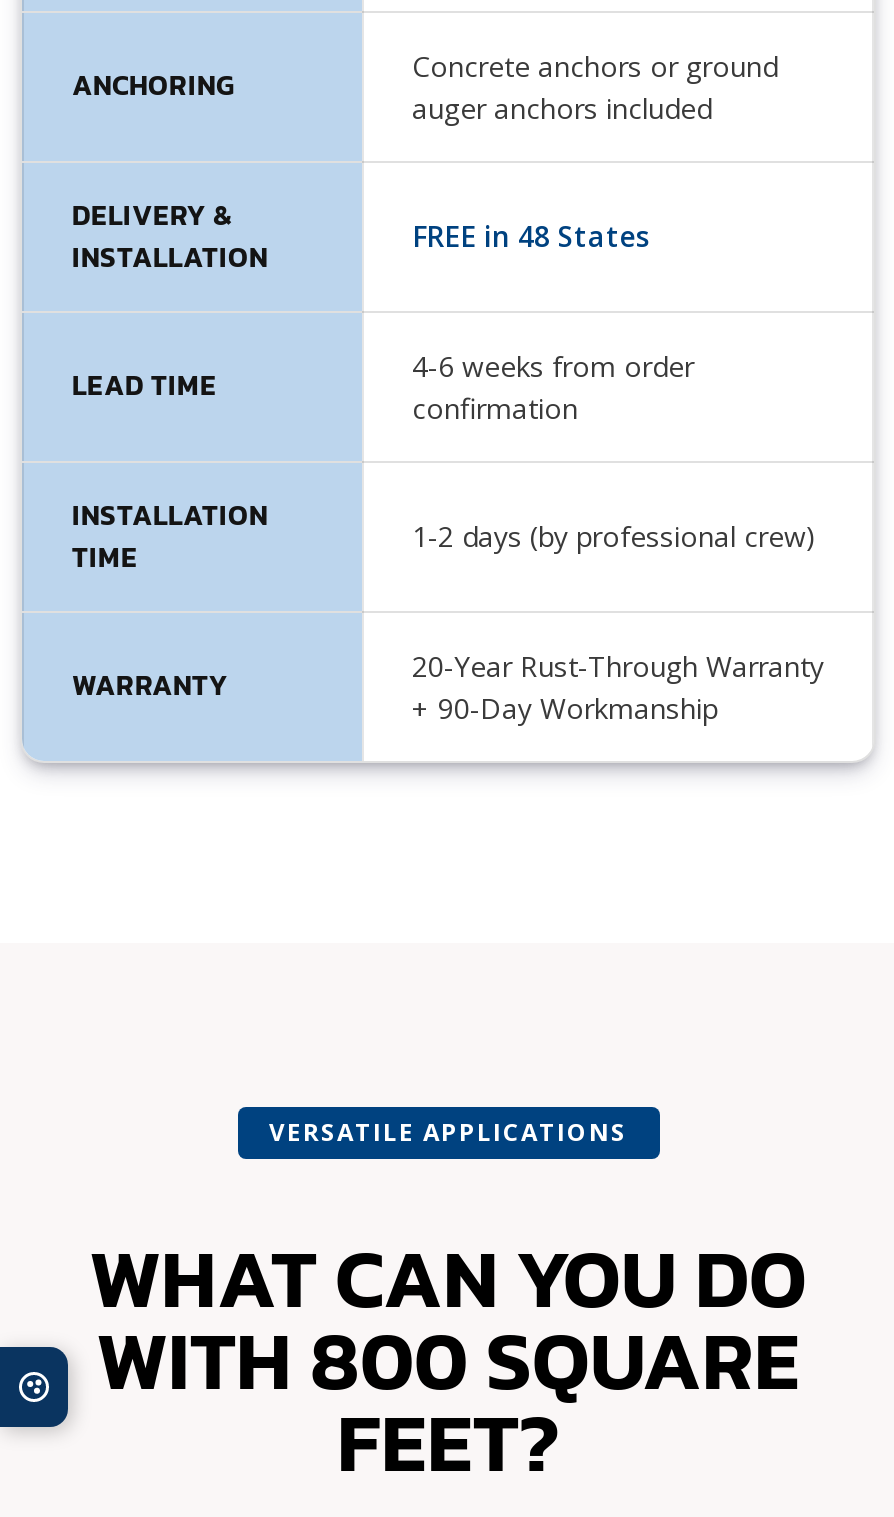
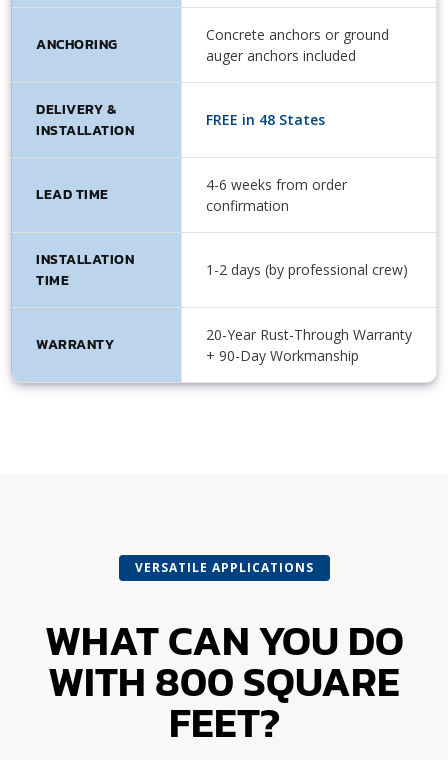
[6,1345,72,1431] [image] -> none

